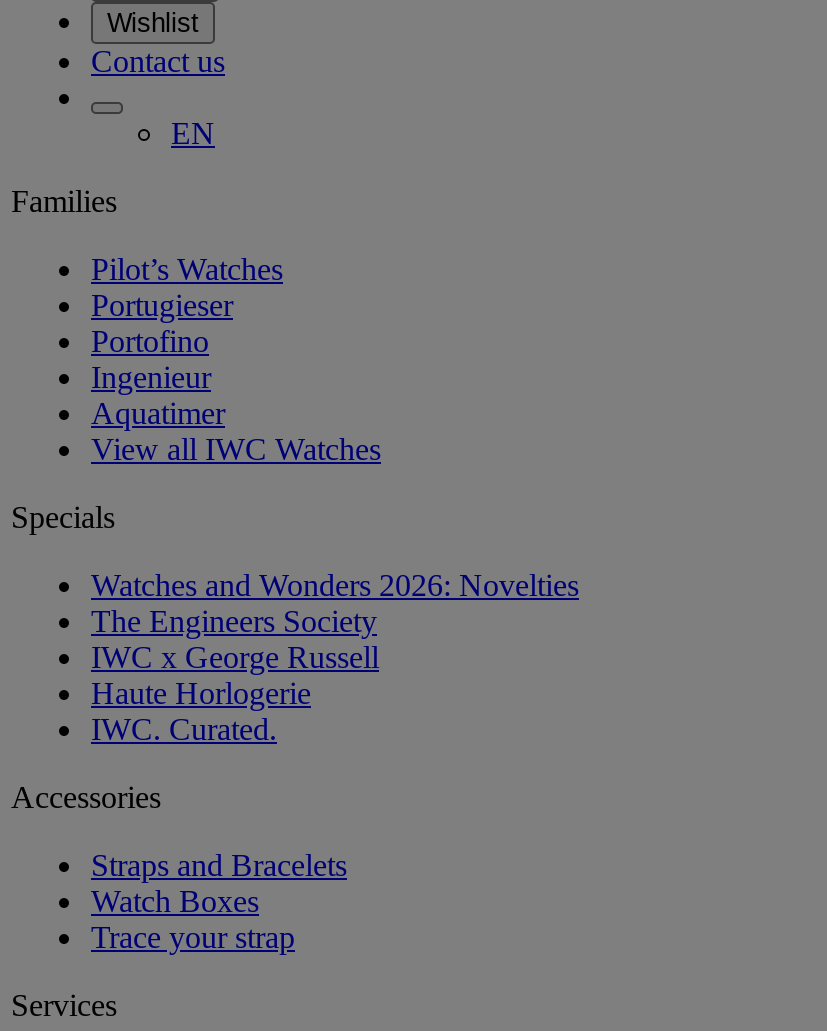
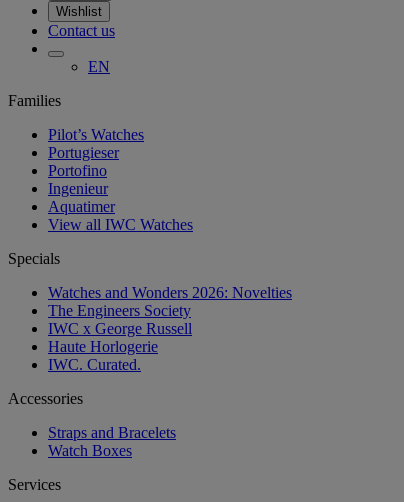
[91,920,295,954] Trace your strap -> none

